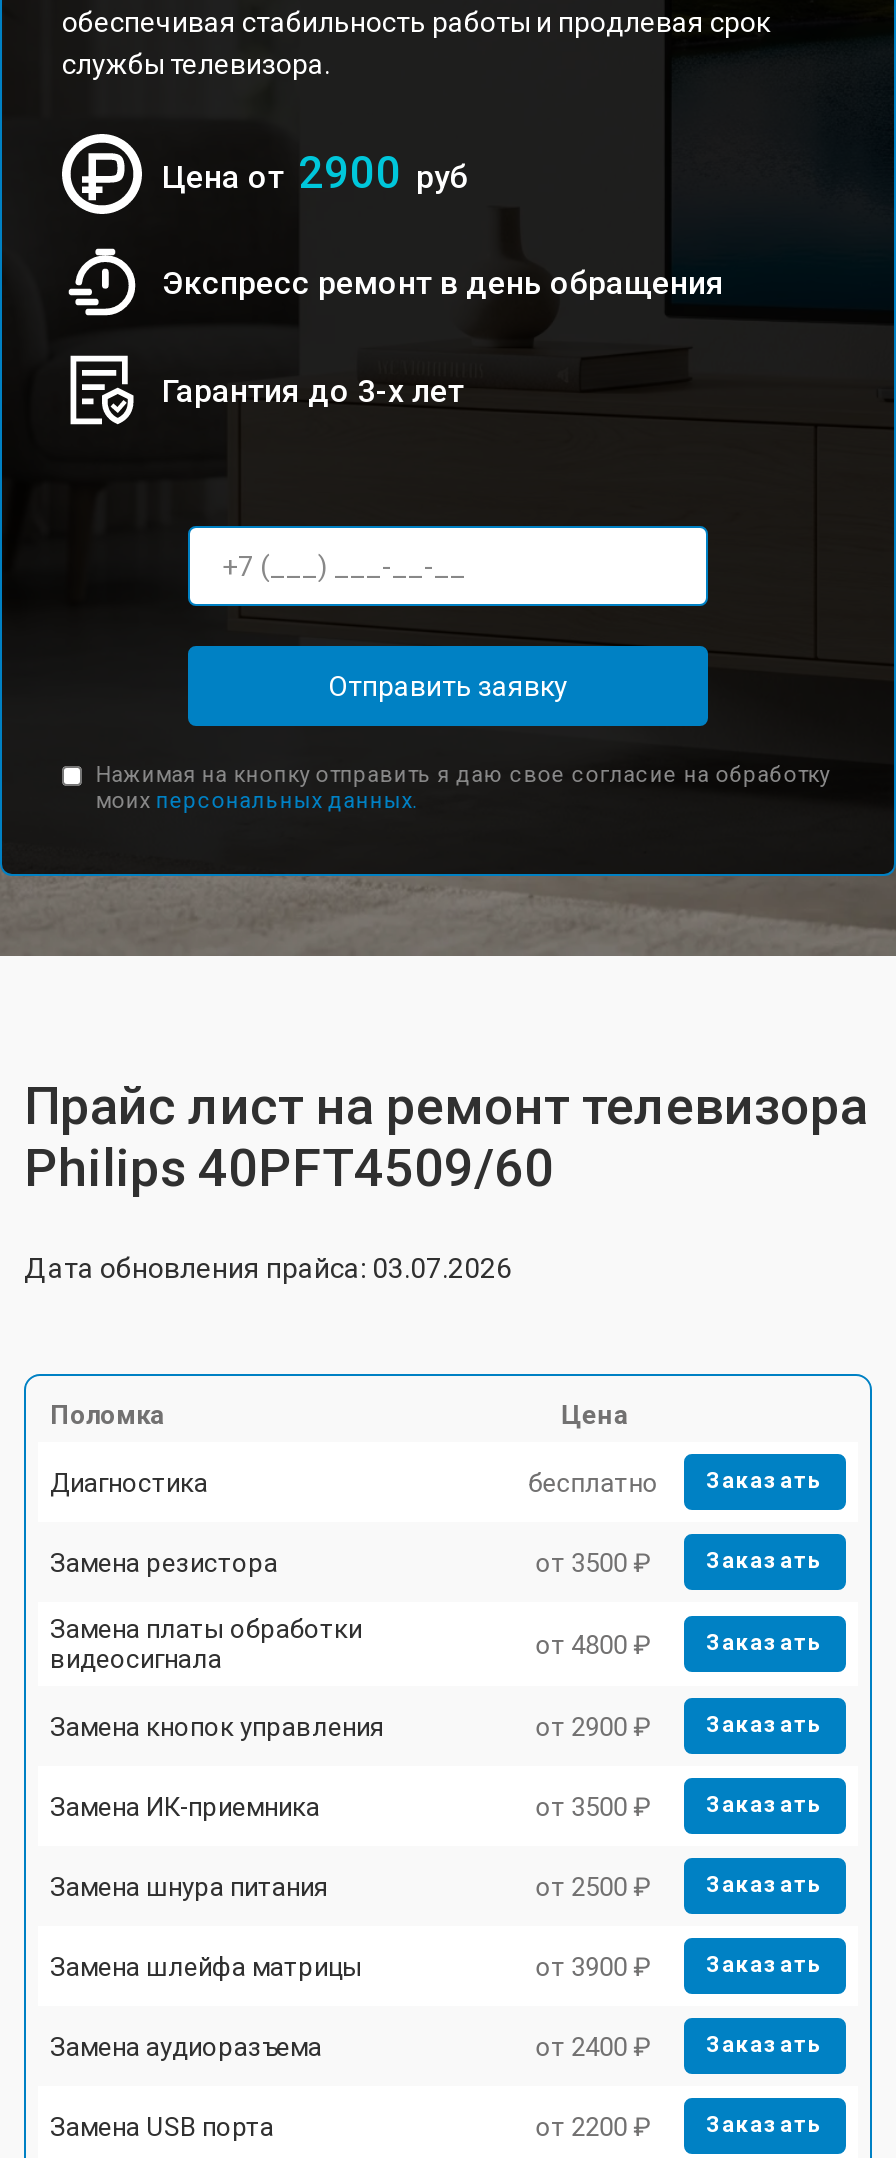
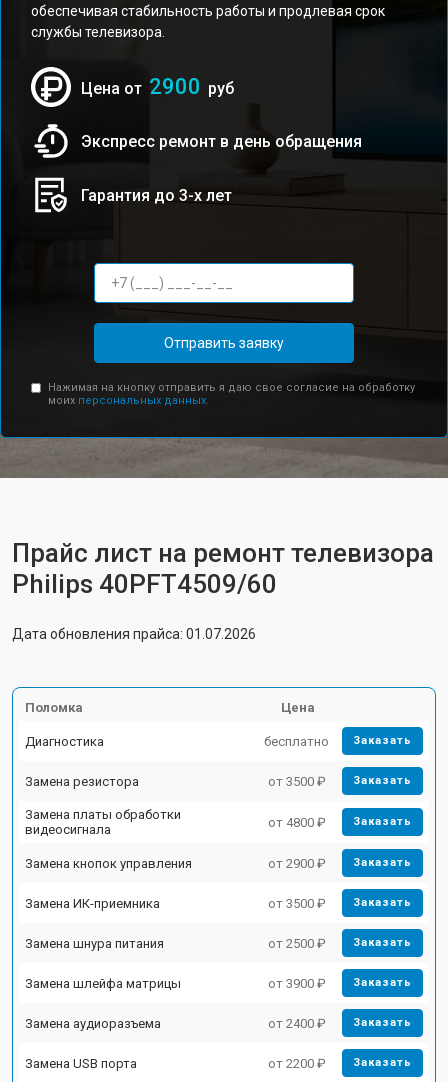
[24,1252,512,1284] Дата обновления прайса: 03.07.2026 -> [12,626,256,642] Дата обновления прайса: 01.07.2026

